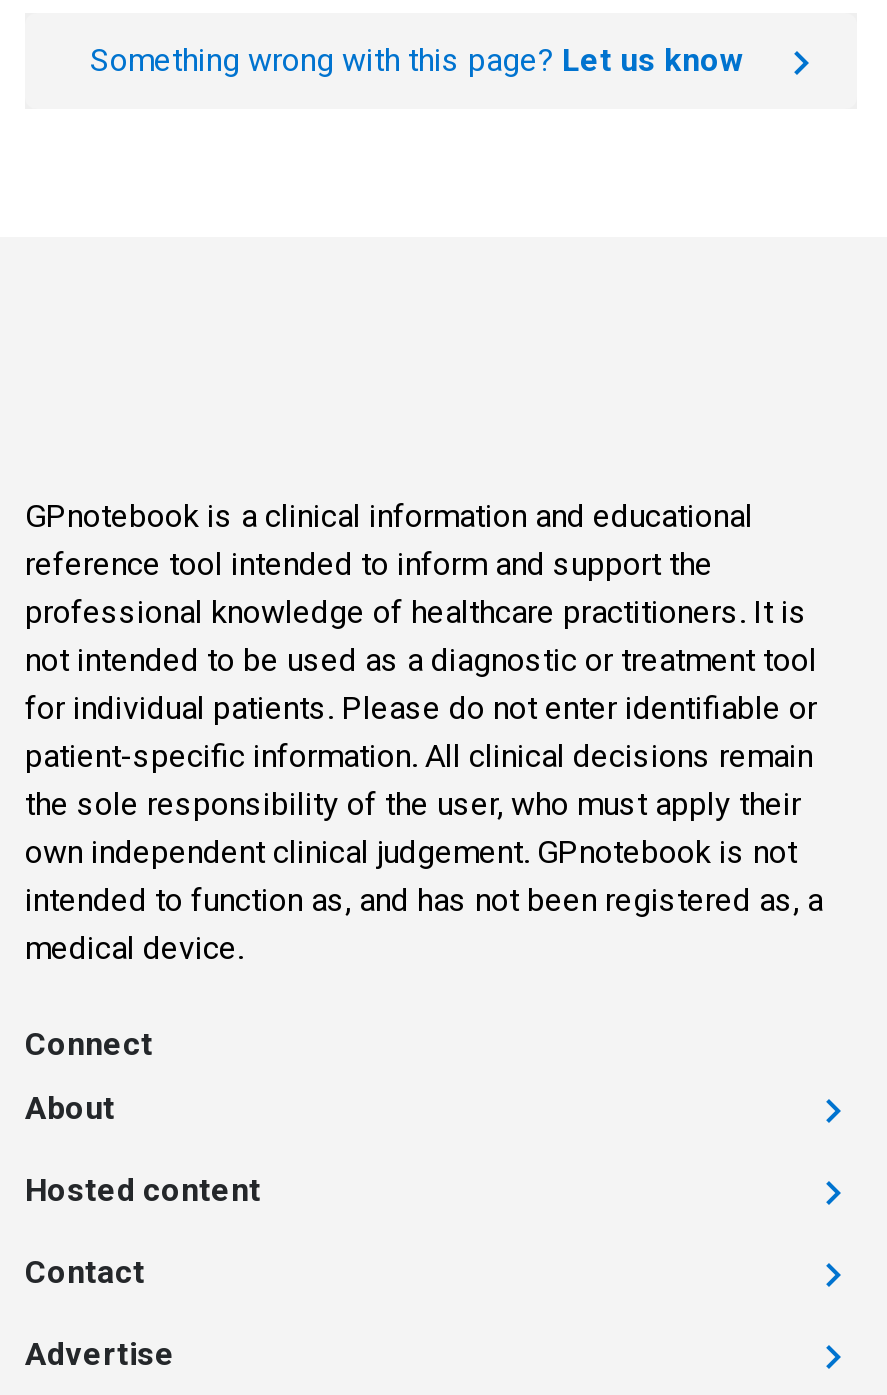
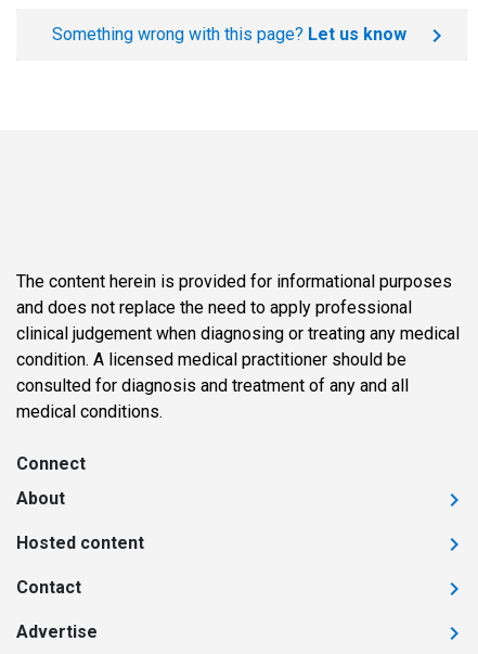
[25,497,823,967] GPnotebook is a clinical information and educational | reference tool intended to inform and support the | professional knowledge of healthcare practitioners. It is | not intended to be used as a diagnostic or treatment tool | for individual patients. Please do not enter identifiable or | patient-specific information. All clinical decisions remain | the sole responsibility of the user, who must apply their | own independent clinical judgement. GPnotebook is not | intended to function as, and has not been registered as, a | medical device. -> [16,271,460,422] The content herein is provided for informational purposes | and does not replace the need to apply professional | clinical judgement when diagnosing or treating any medical | condition. A licensed medical practitioner should be | consulted for diagnosis and treatment of any and all | medical conditions.

